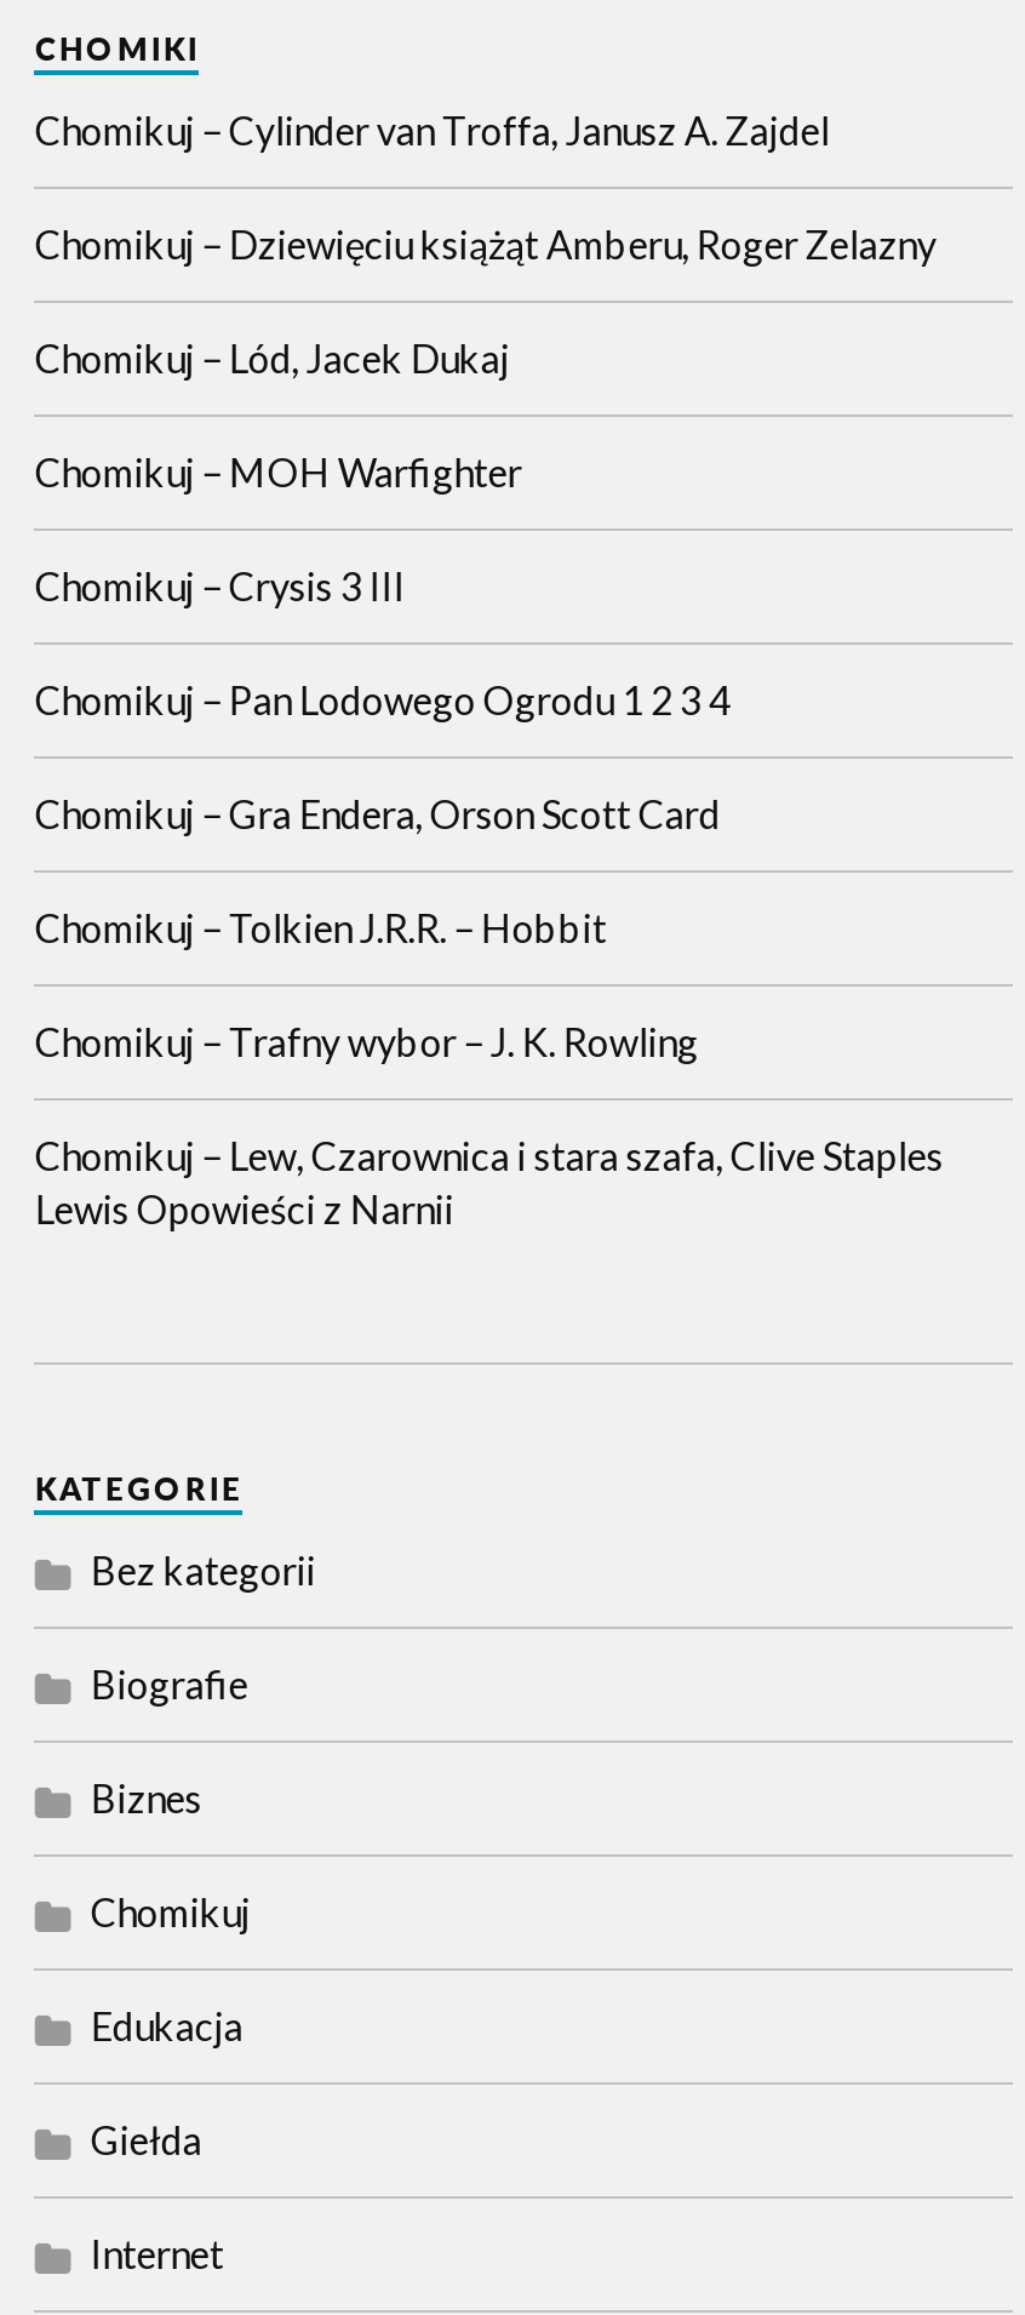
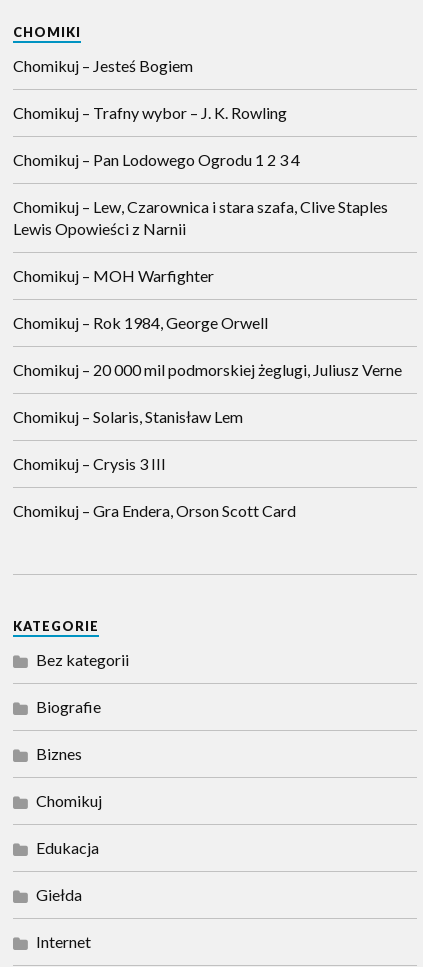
[35,107,936,951] Chomikuj – Cylinder van Troffa, Janusz A. Zajdel | Chomikuj – Dziewięciu książąt Amberu, Roger Zelazny | Chomikuj – Lód, Jacek Dukaj | Chomikuj – Tolkien J.R.R. – Hobbit -> [13,56,193,75] Chomikuj – Jesteś Bogiem
moved [35,449,522,495] -> [13,266,214,285]: Chomikuj – MOH Warfighter
moved [35,563,721,837] -> [13,454,296,520]: Chomikuj – Crysis 3 III | Chomikuj – Gra Endera, Orson Scott Card
moved [35,677,730,723] -> [13,150,300,169]: Chomikuj – Pan Lodowego Ogrodu 1 2 3 4
moved [35,1019,699,1065] -> [13,103,287,122]: Chomikuj – Trafny wybor – J. K. Rowling
moved [35,1133,944,1232] -> [13,197,388,238]: Chomikuj – Lew, Czarownica i stara szafa, Clive Staples | Lewis Opowieści z Narnii
none -> [13,313,402,426] Chomikuj – Rok 1984, George Orwell | Chomikuj – 20 000 mil podmorskiej żeglugi, Juliusz Verne | Chomikuj – Solaris, Stanisław Lem

